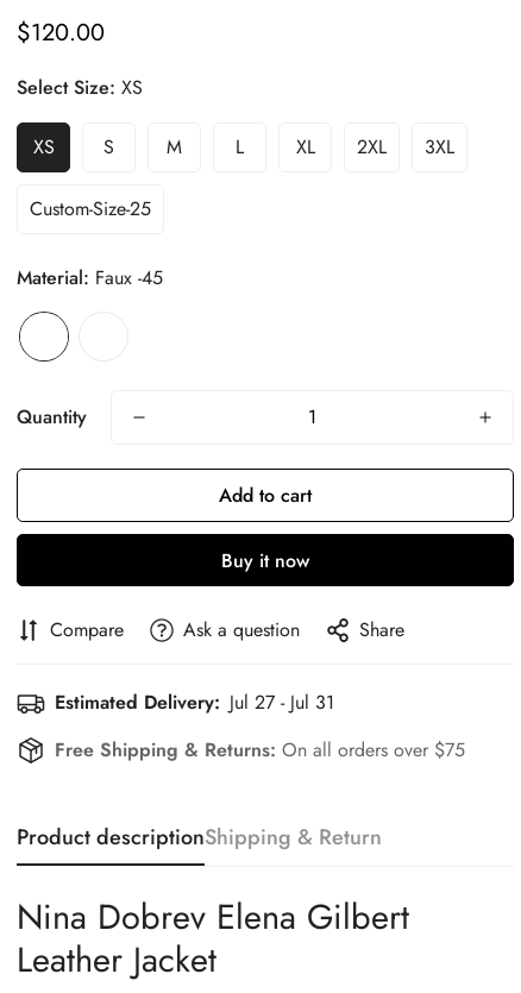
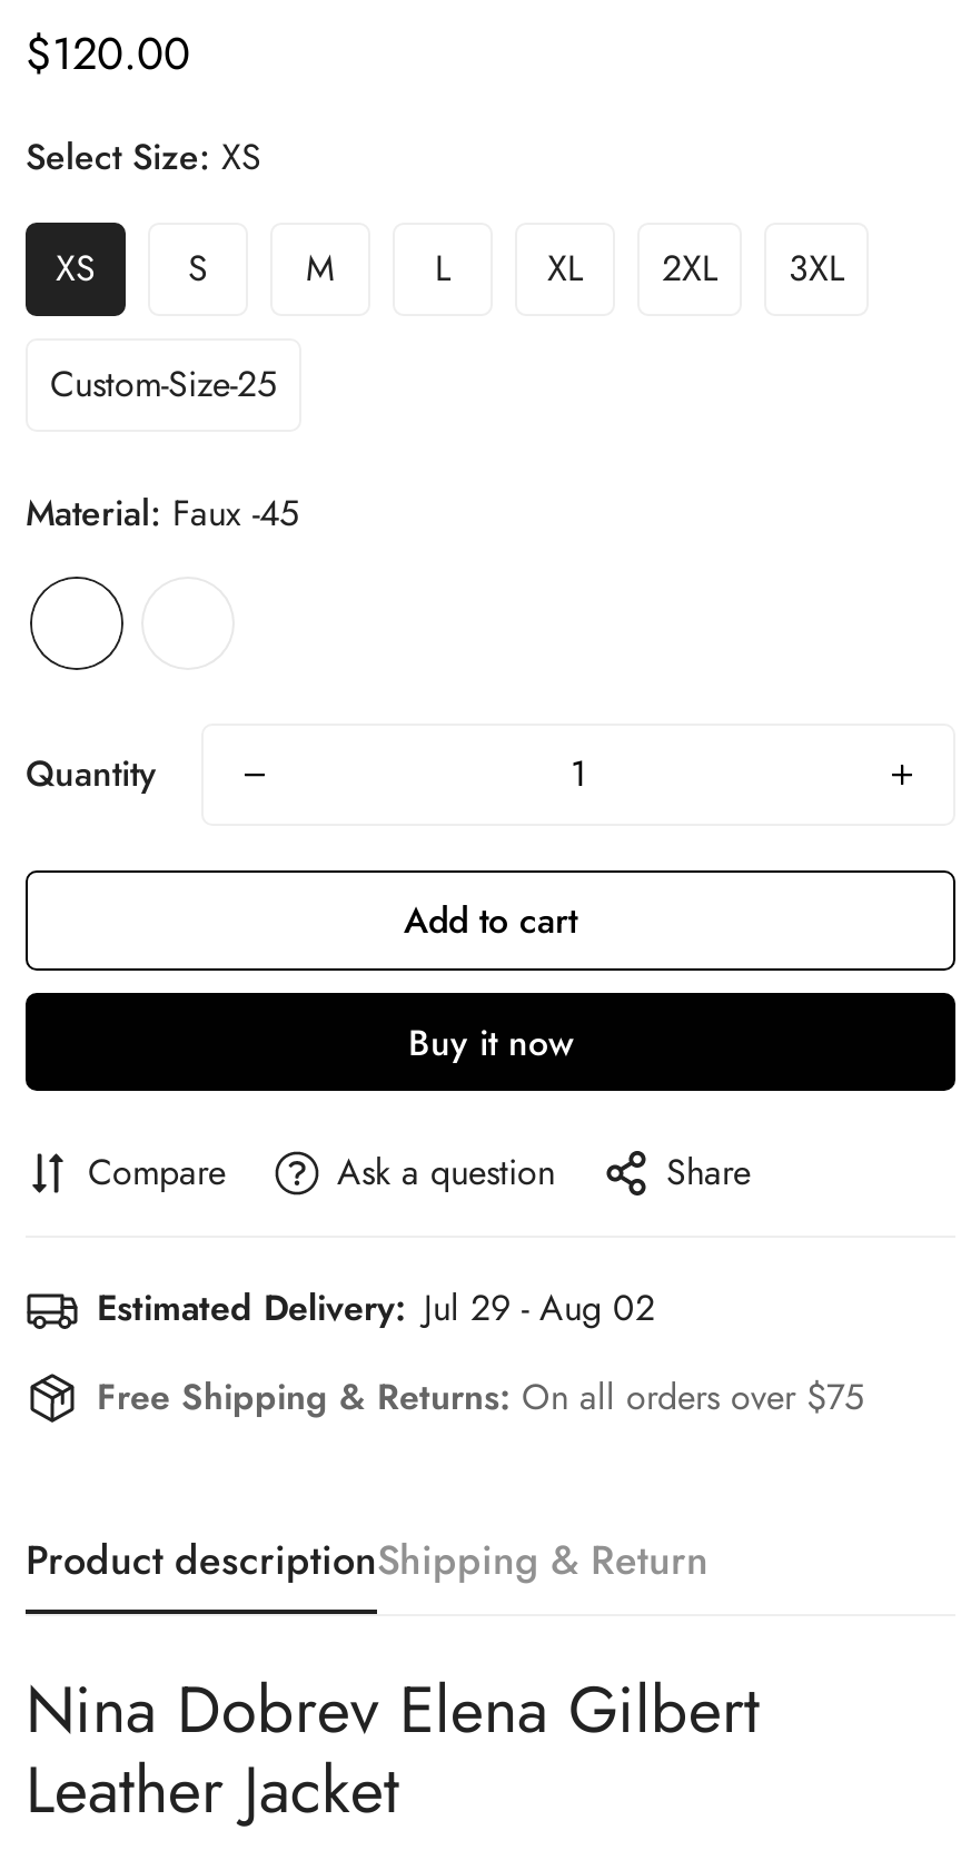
[55,689,334,716] Estimated Delivery: Jul 27 - Jul 31 -> [97,1283,655,1334] Estimated Delivery: Jul 29 - Aug 02

